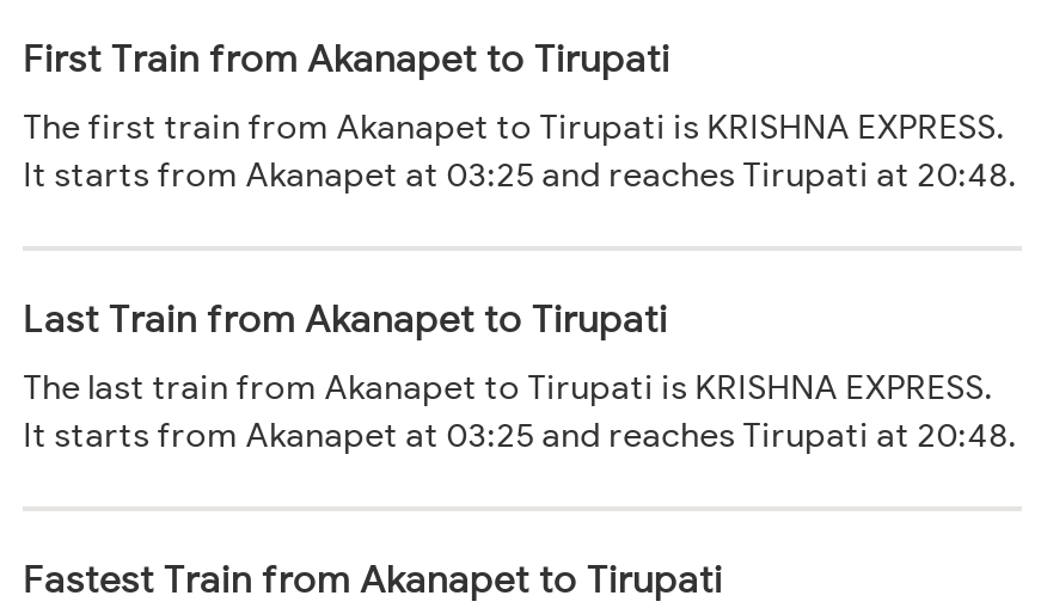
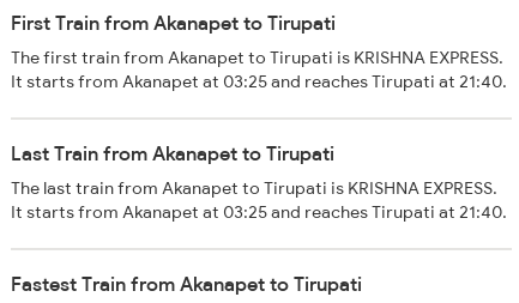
[23,154,1017,197] It starts from Akanapet at 03:25 and reaches Tirupati at 20:48. -> [11,71,507,92] It starts from Akanapet at 03:25 and reaches Tirupati at 21:40.
[23,414,1017,457] It starts from Akanapet at 03:25 and reaches Tirupati at 20:48. -> [11,201,507,223] It starts from Akanapet at 03:25 and reaches Tirupati at 21:40.

